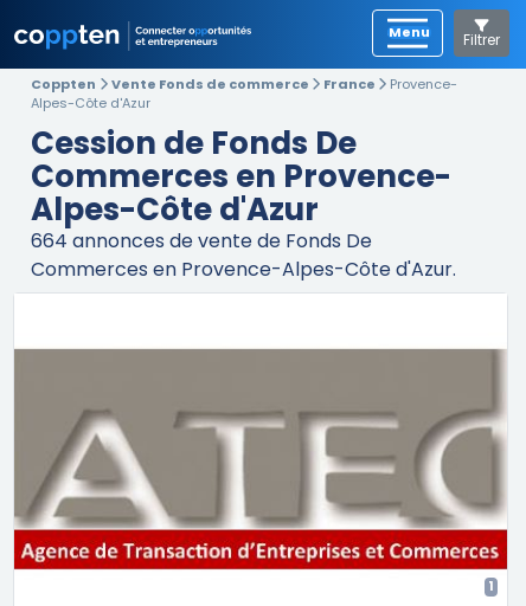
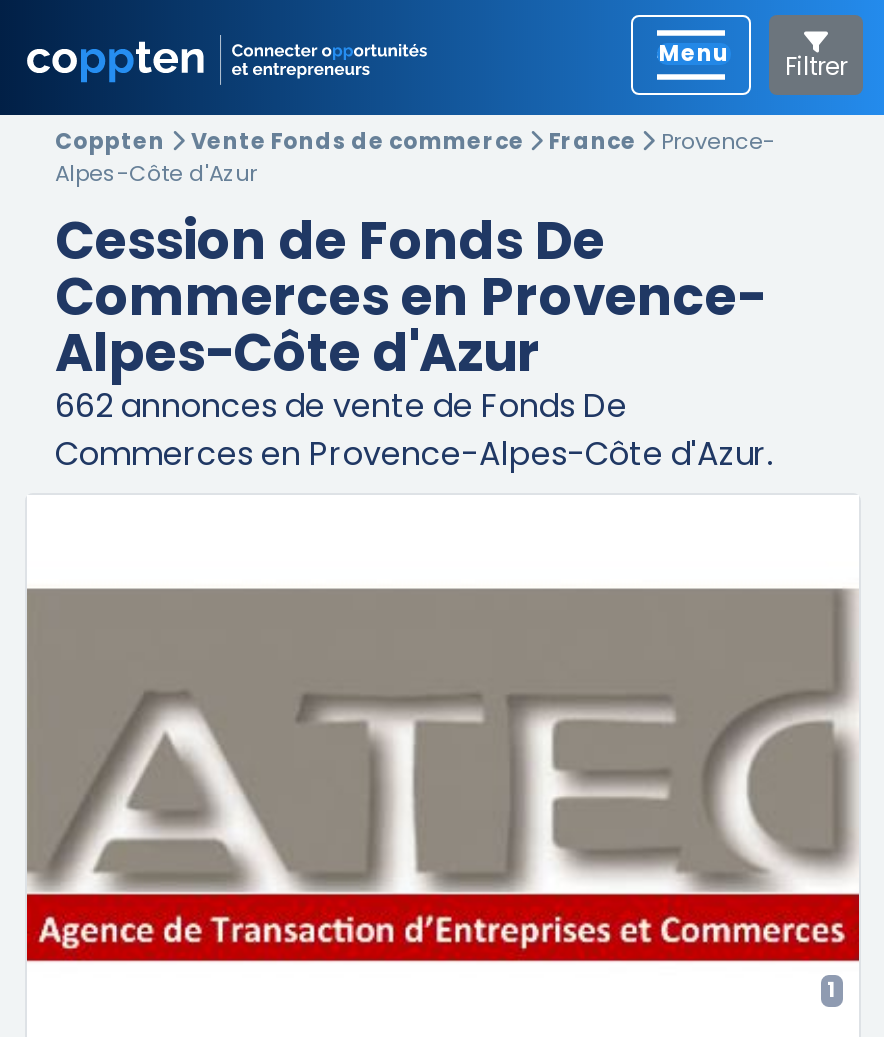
[31,227,372,254] 664annonces de vente de Fonds De -> [55,383,627,429] 662annonces de vente de Fonds De

